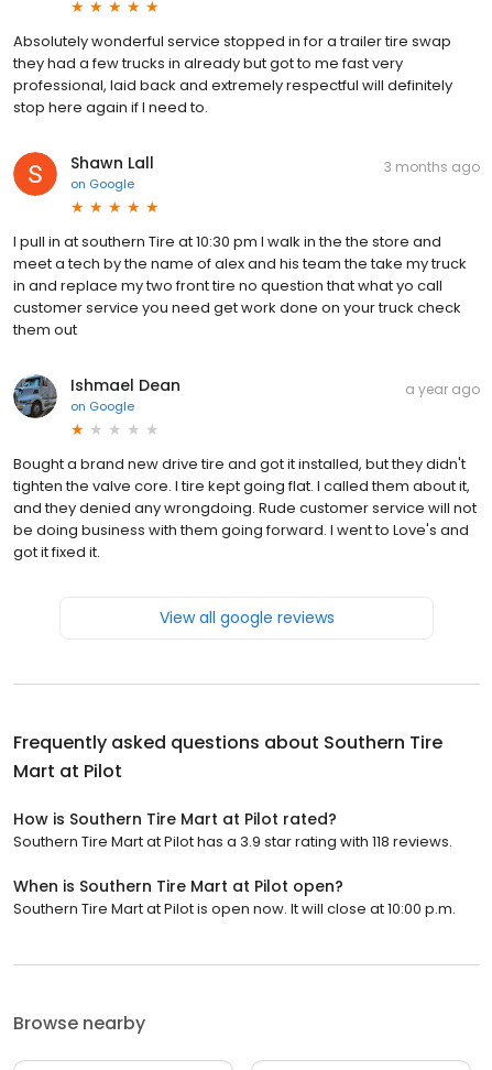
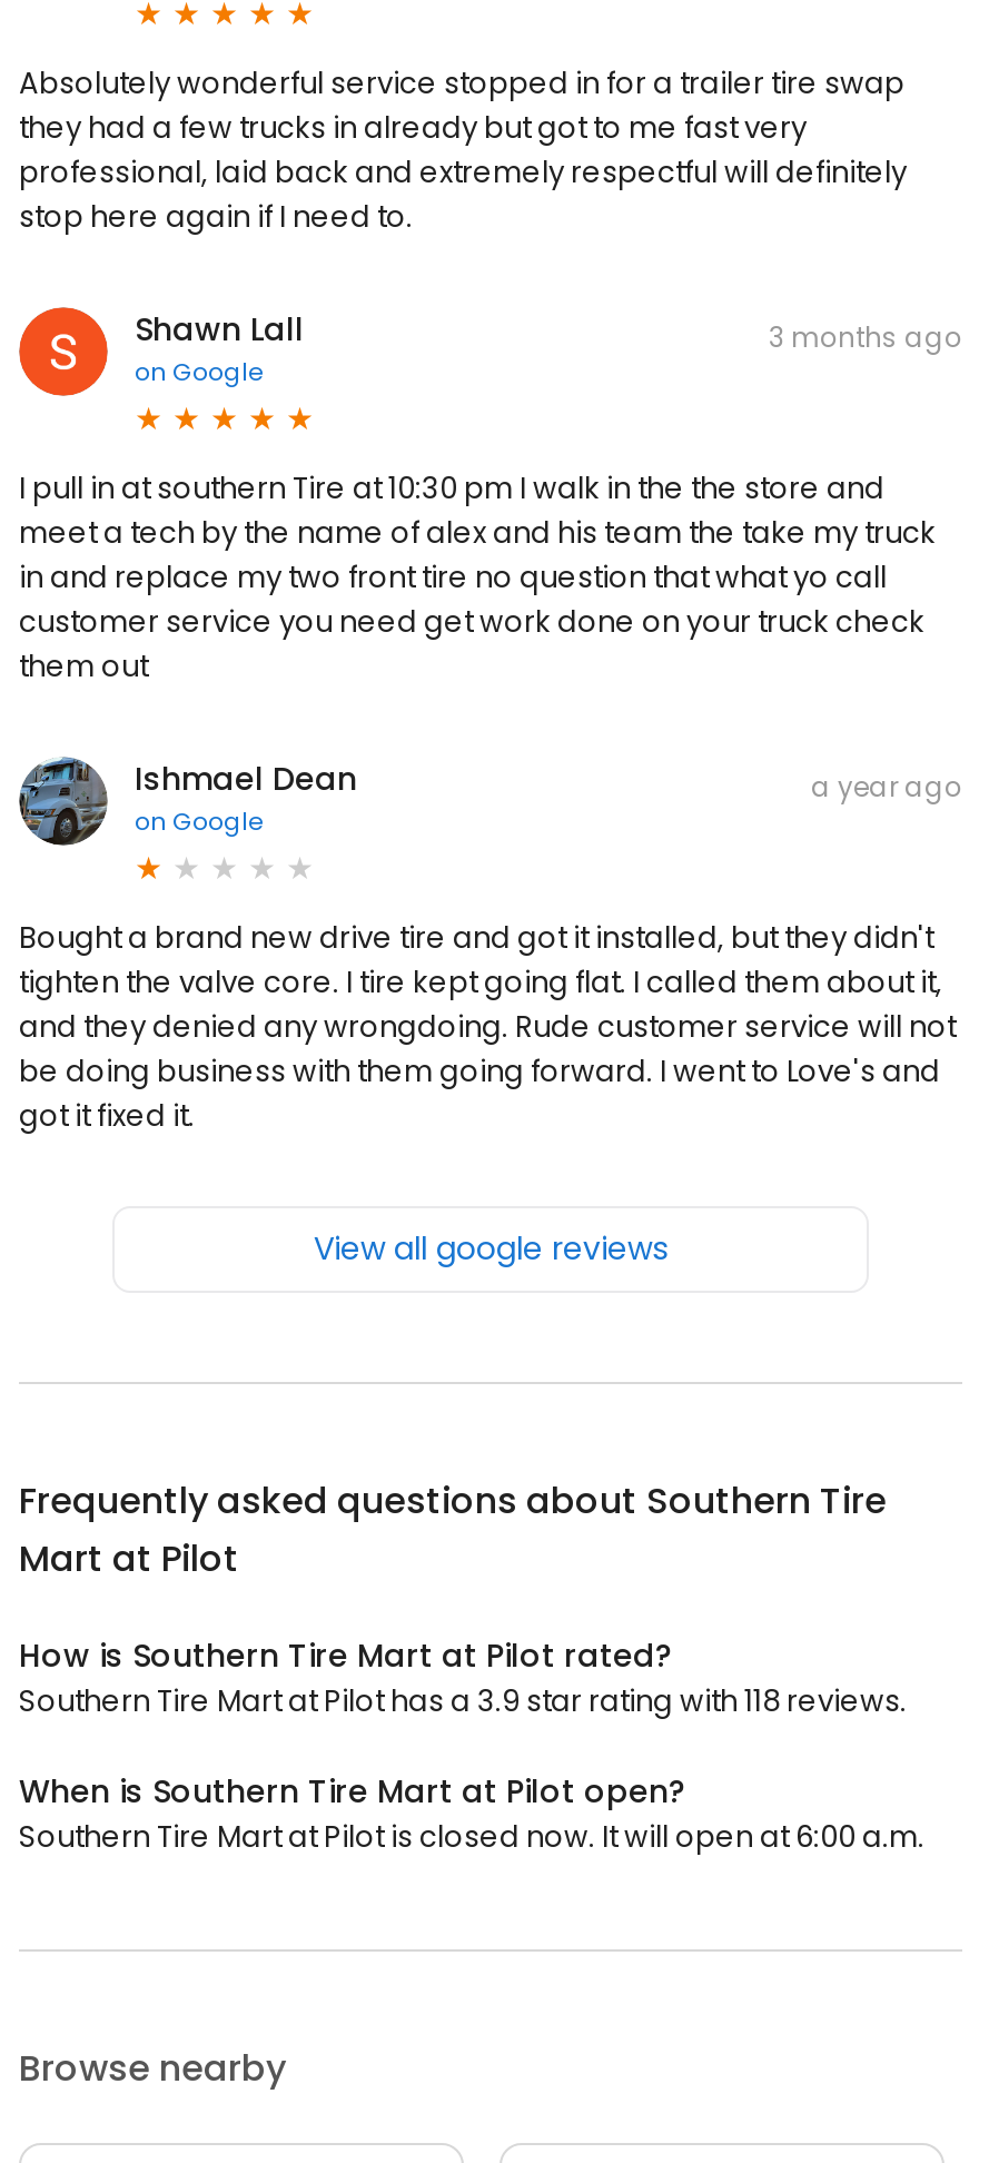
[13,898,456,919] Southern Tire Mart at Pilot is open now. It will close at 10:00 p.m. -> [19,1816,924,1859] Southern Tire Mart at Pilot is closed now. It will open at 6:00 a.m.

